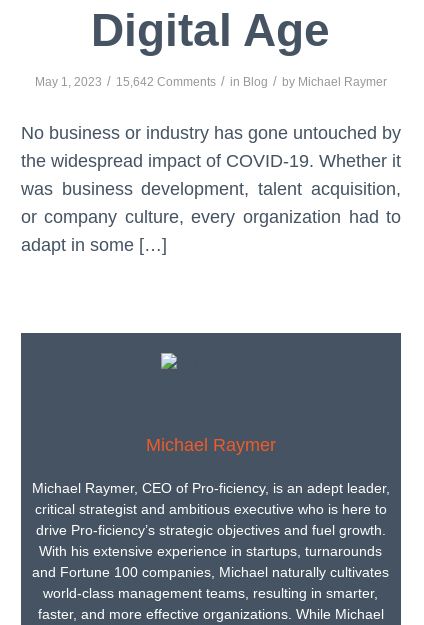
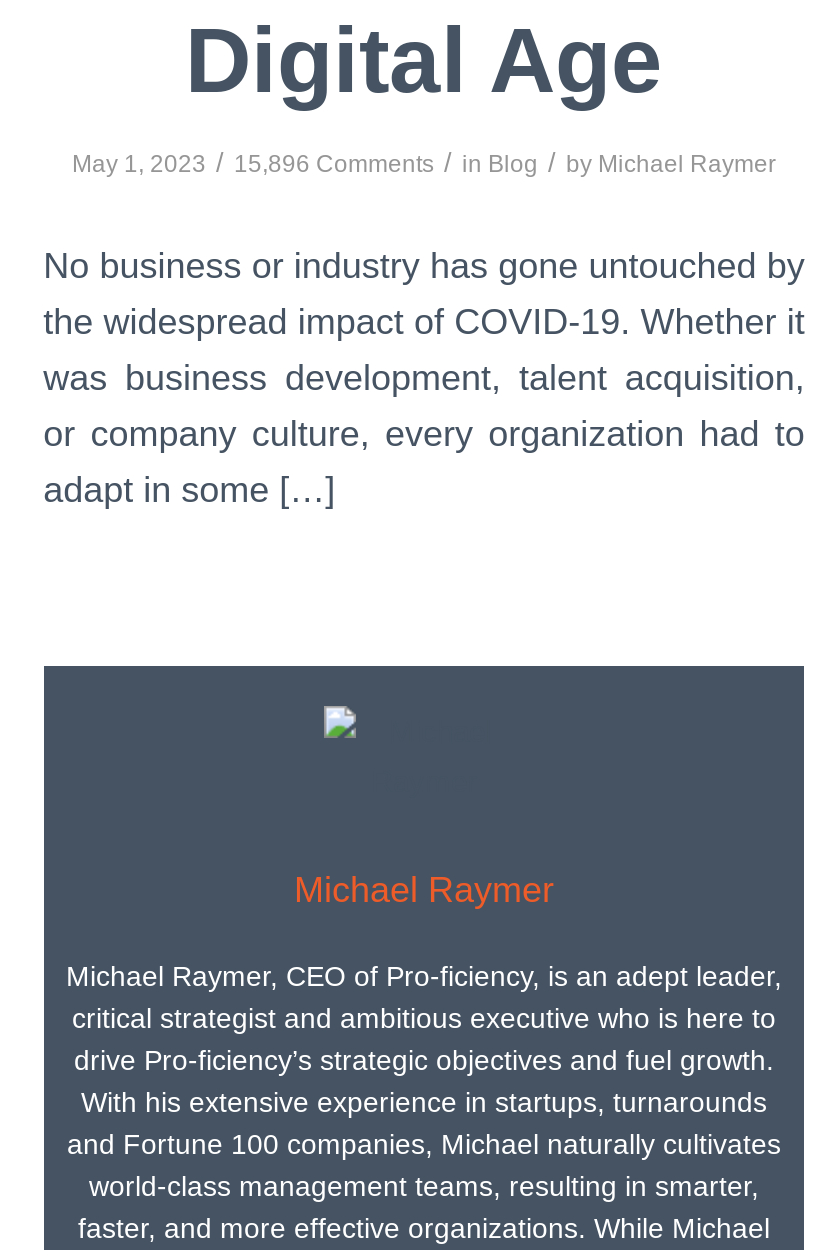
[35,74,387,89] May 1, 2023 / 15,642 Comments / in Blog / by Michael Raymer -> [72,148,776,178] May 1, 2023 / 15,896 Comments / in Blog / by Michael Raymer

